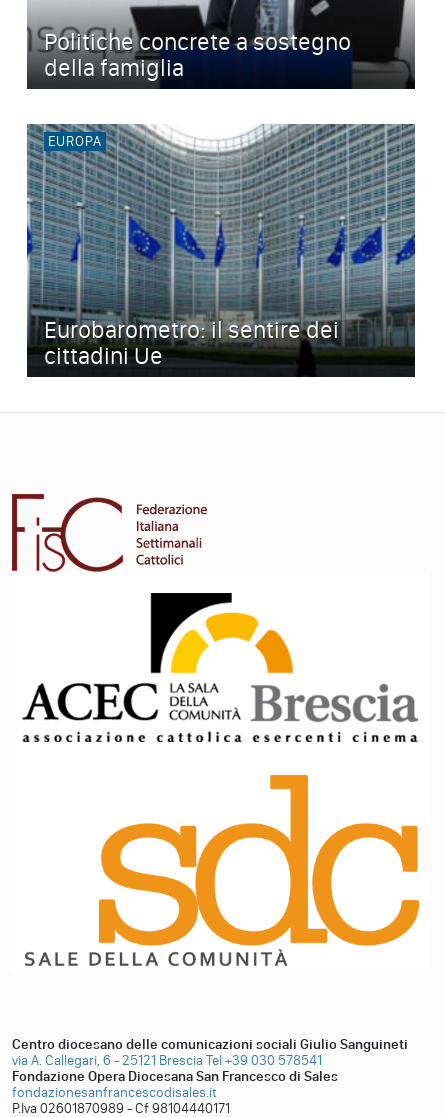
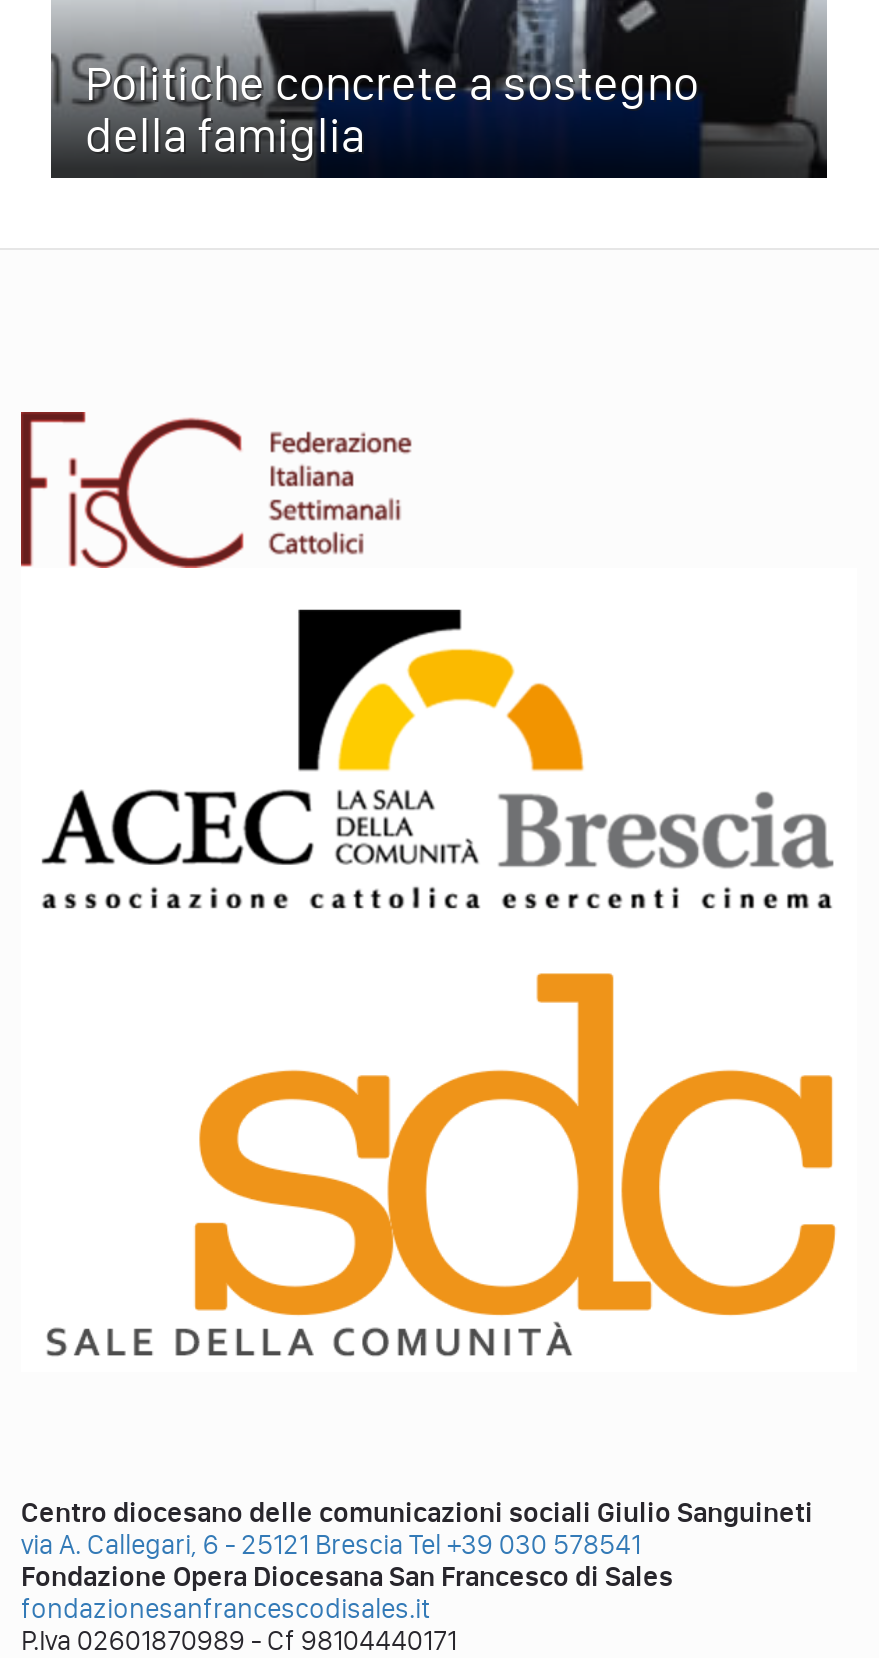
[26,123,415,371] [image] | EUROPA -> none
[44,315,339,370] Eurobarometro: il sentire dei | cittadini Ue -> none

